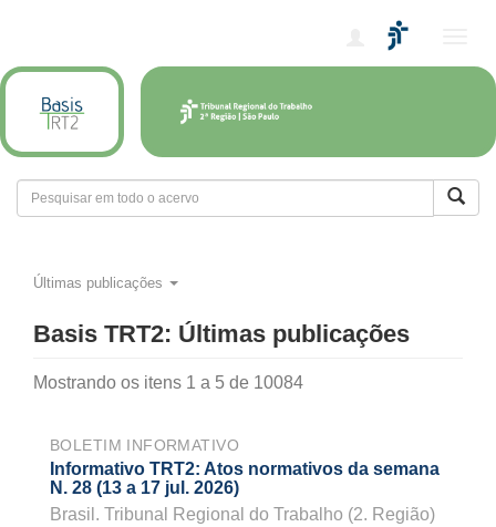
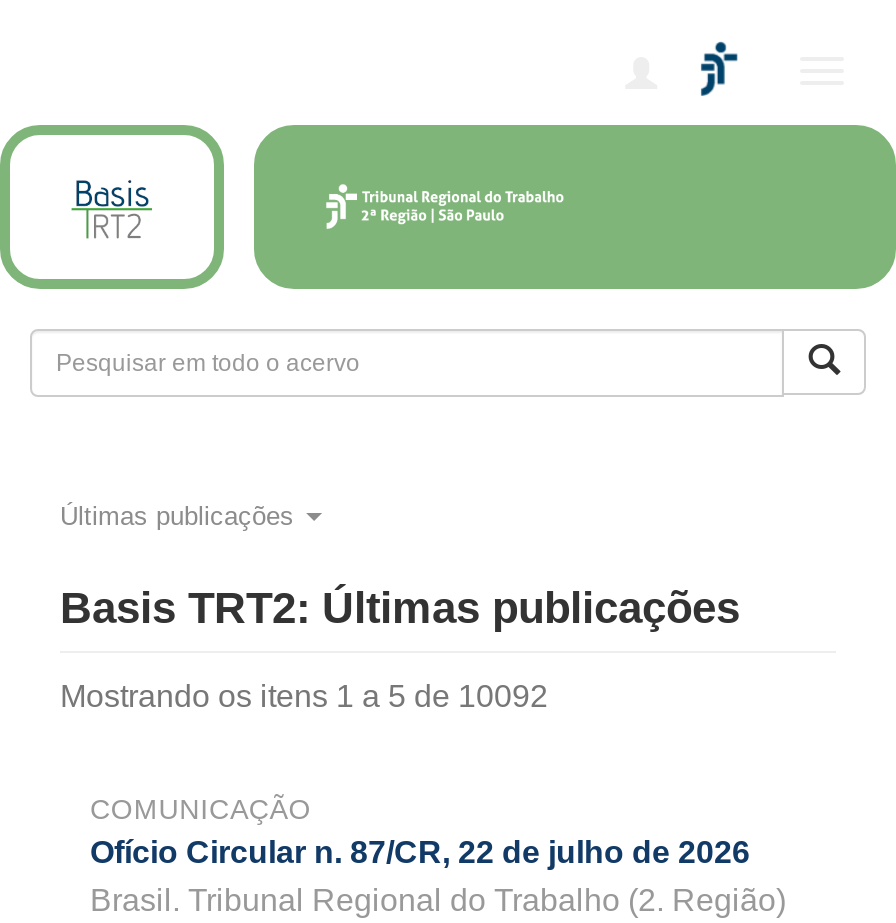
[33,373,303,391] Mostrando os itens 1 a 5 de 10084 -> [60,678,548,712] Mostrando os itens 1 a 5 de 10092
[50,436,440,497] BOLETIM INFORMATIVO | Informativo TRT2: Atos normativos da semana | N. 28 (13 a 17 jul. 2026) -> [90,792,750,868] COMUNICAÇÃO | Ofício Circular n. 87/CR, 22 de julho de 2026

